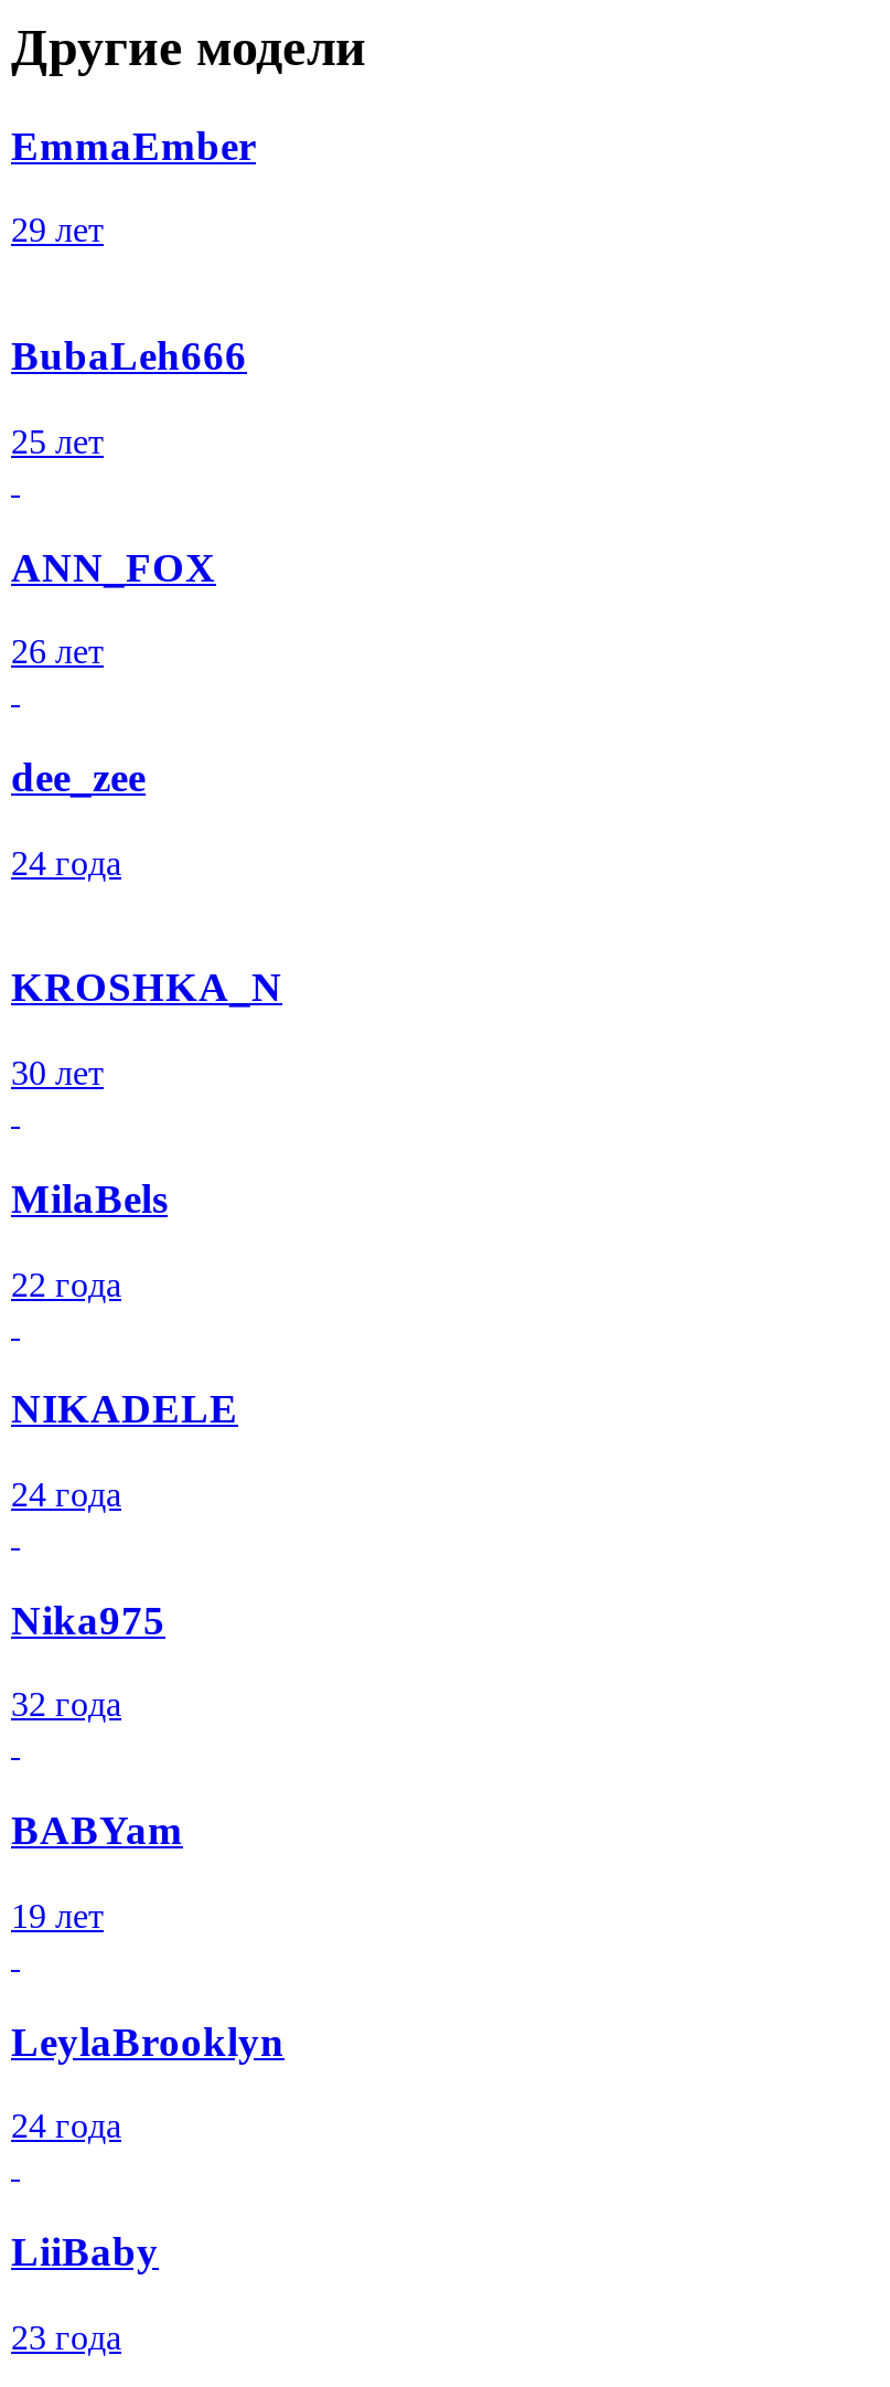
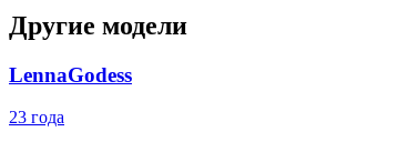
[11,122,285,2275] EmmaEmber | 29 лет | BubaLeh666 | 25 лет | ANN_FOX | 26 лет | dee_zee | 24 года | KROSHKA_N | 30 лет | MilaBels | 22 года | NIKADELE | 24 года | Nika975 | 32 года | BABYam | 19 лет | LeylaBrooklyn | 24 года | LiiBaby -> [9,63,132,86] LennaGodess

